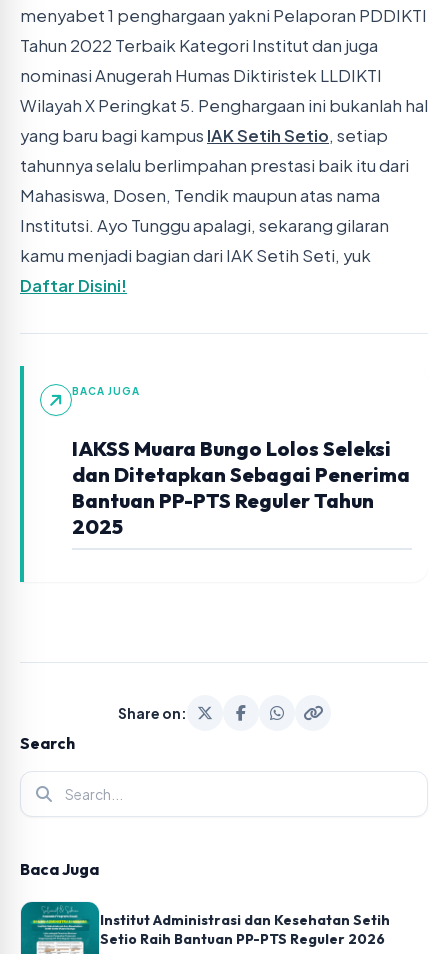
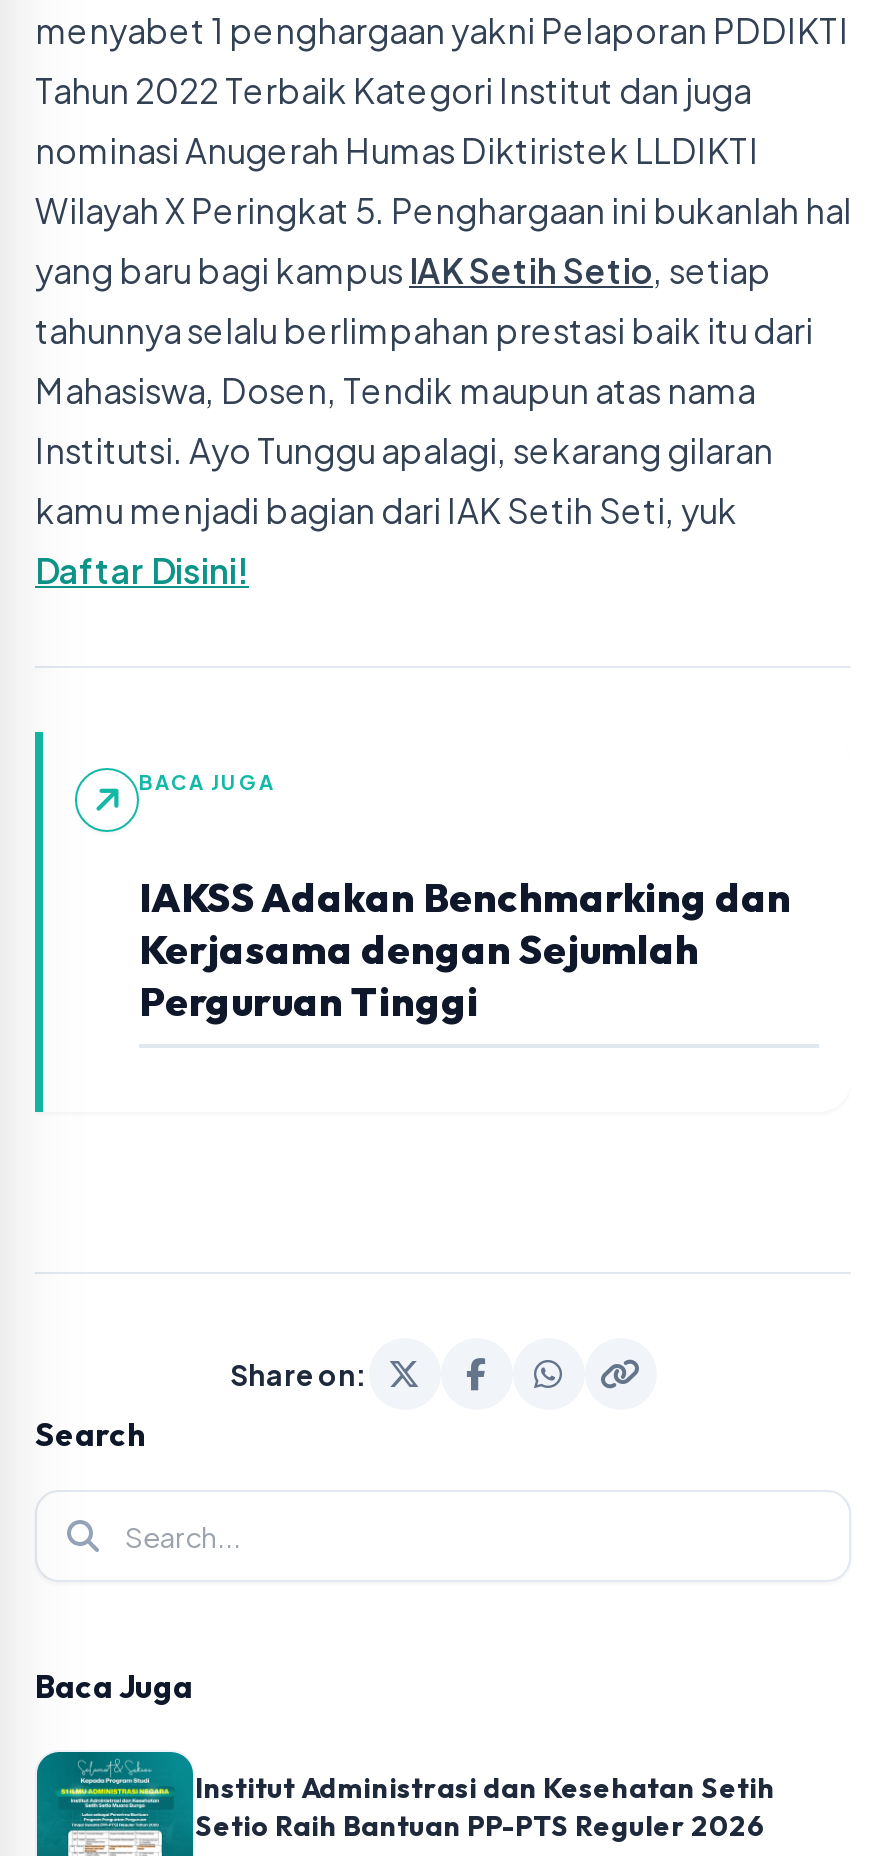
[72,435,410,538] IAKSS Muara Bungo Lolos Seleksi | dan Ditetapkan Sebagai Penerima | Bantuan PP-PTS Reguler Tahun | 2025 -> [139,871,791,1025] IAKSS Adakan Benchmarking dan | Kerjasama dengan Sejumlah | Perguruan Tinggi

